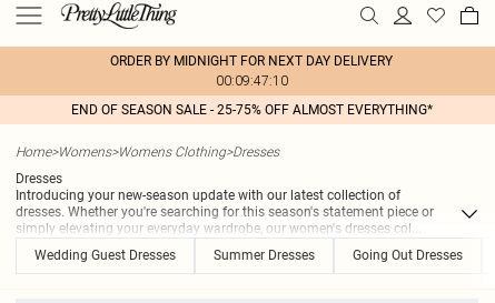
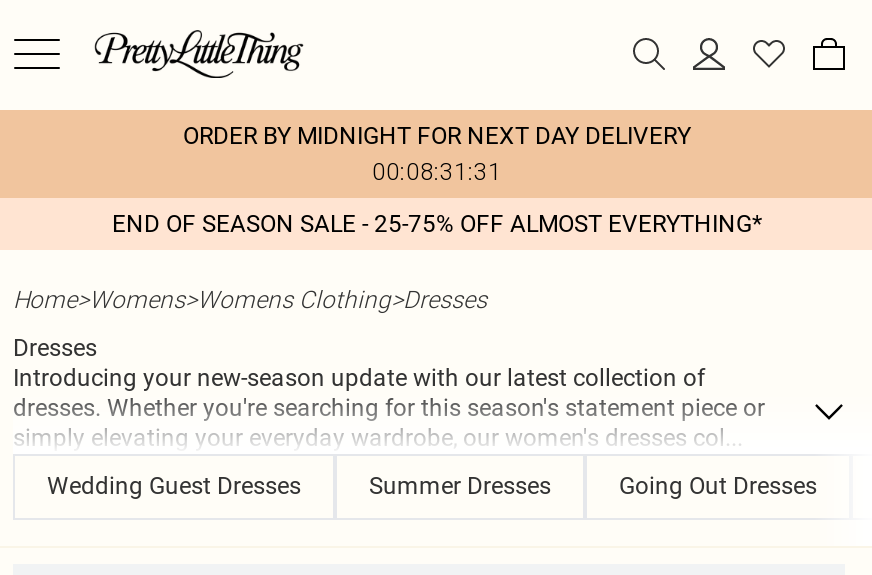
[215,72,288,89] 00:09:47:10 -> [372,156,502,186] 00:08:31:31

